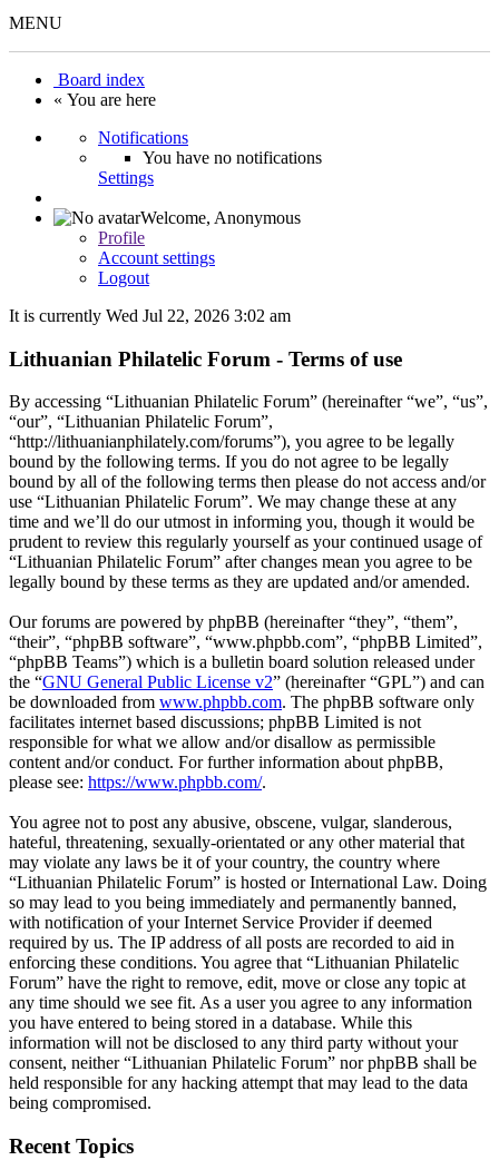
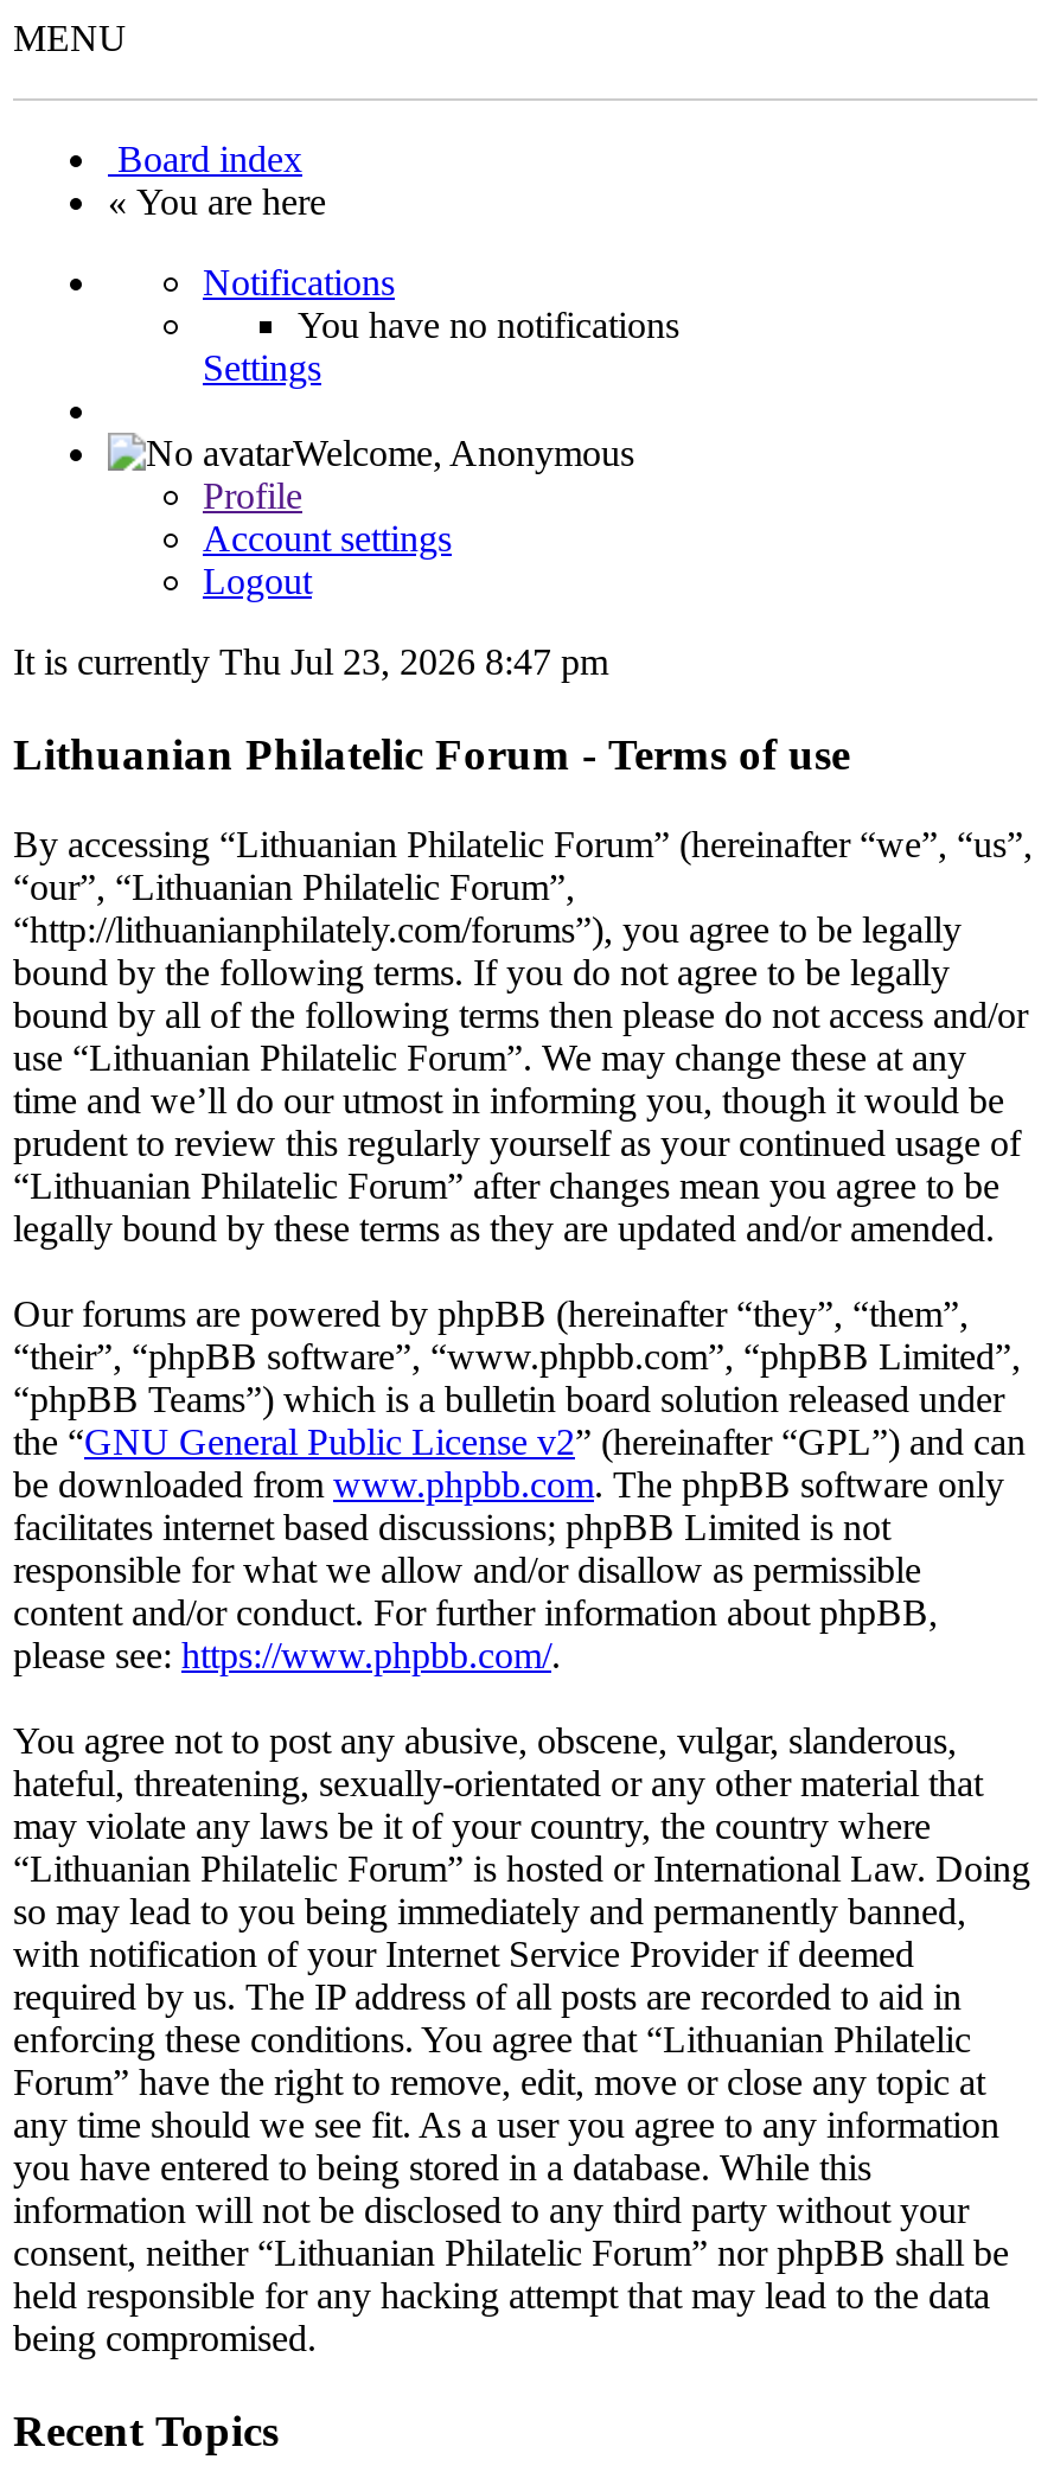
[9,306,291,325] It is currently Wed Jul 22, 2026 3:02 am -> [13,641,608,682] It is currently Thu Jul 23, 2026 8:47 pm

